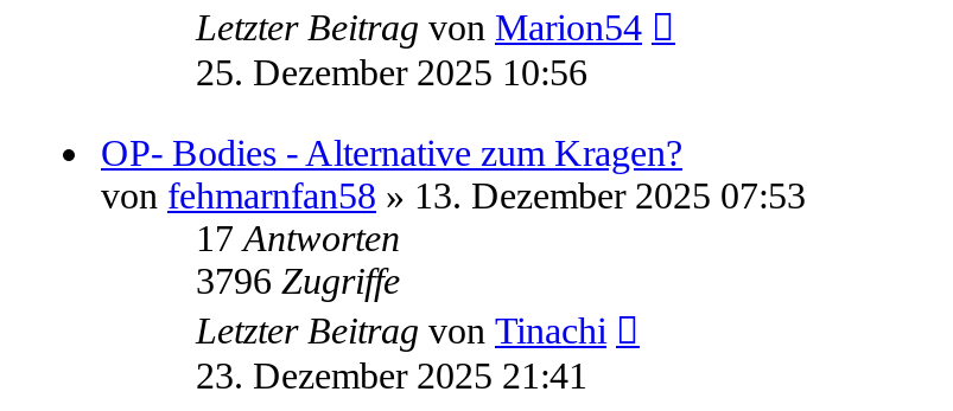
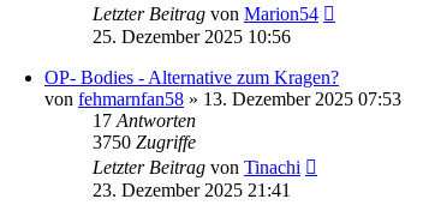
[196,262,400,302] 3796 Zugriffe -> [93,132,196,153] 3750 Zugriffe

